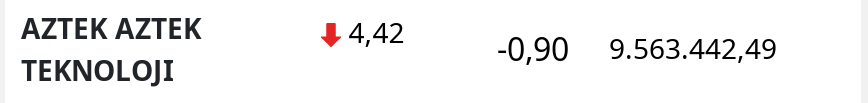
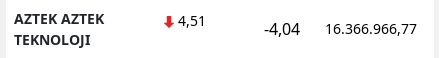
[349,13,405,51] 4,42 -> [178,11,206,30] 4,51
[497,27,569,71] -0,90 -> [264,18,300,40] -4,04
[609,29,777,67] 9.563.442,49 -> [325,19,417,38] 16.366.966,77

